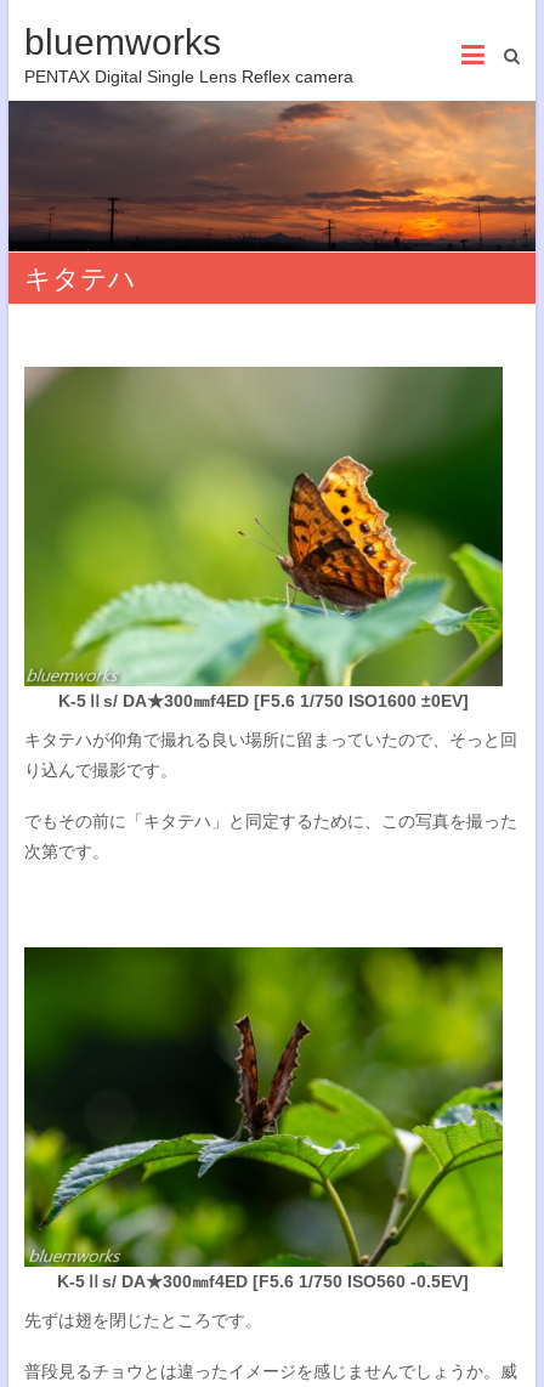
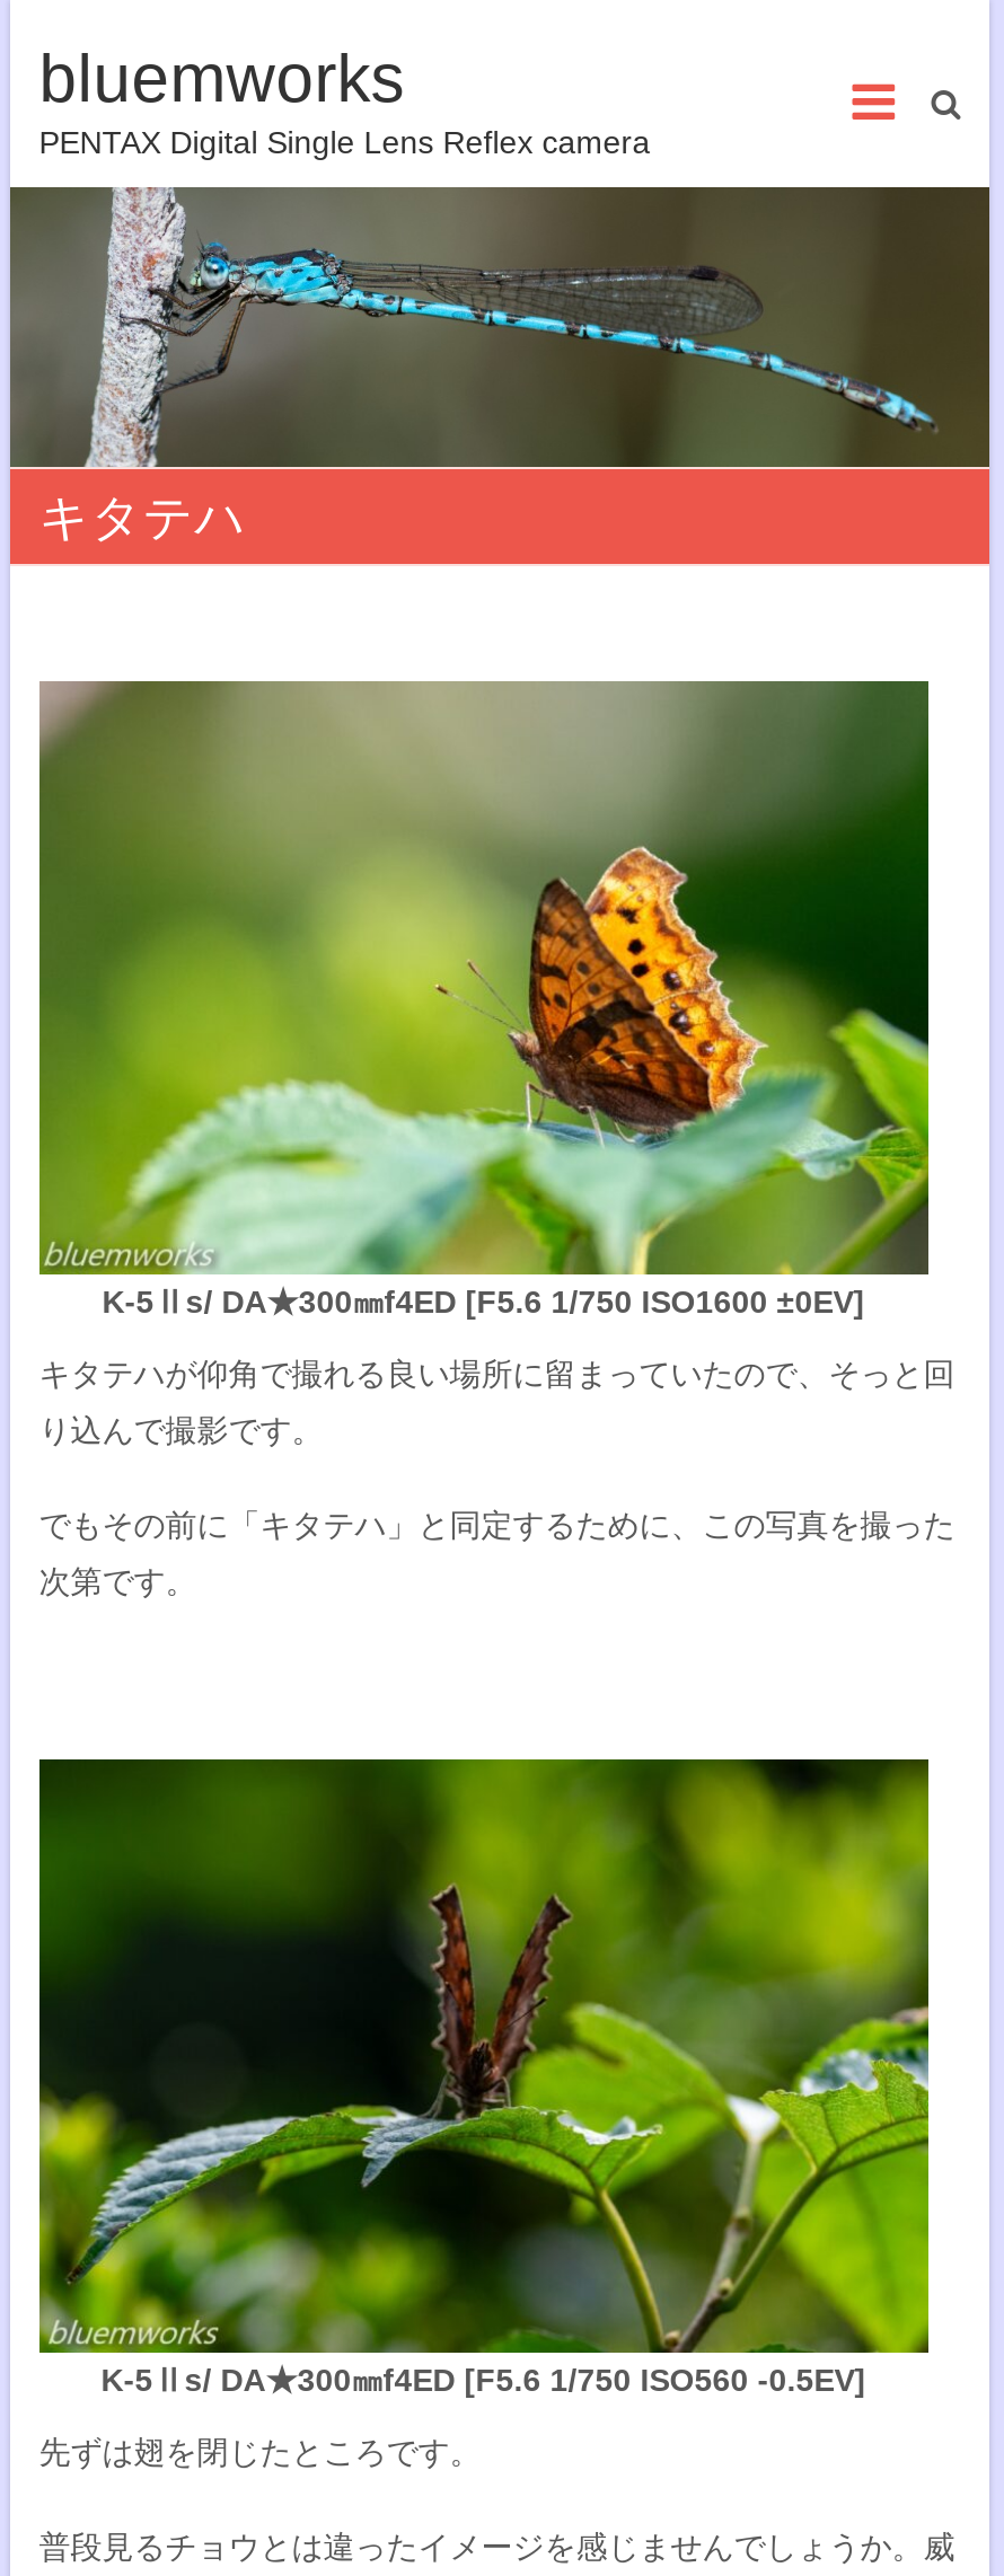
[8,100,537,253] [image] -> [10,185,992,469] [image]

